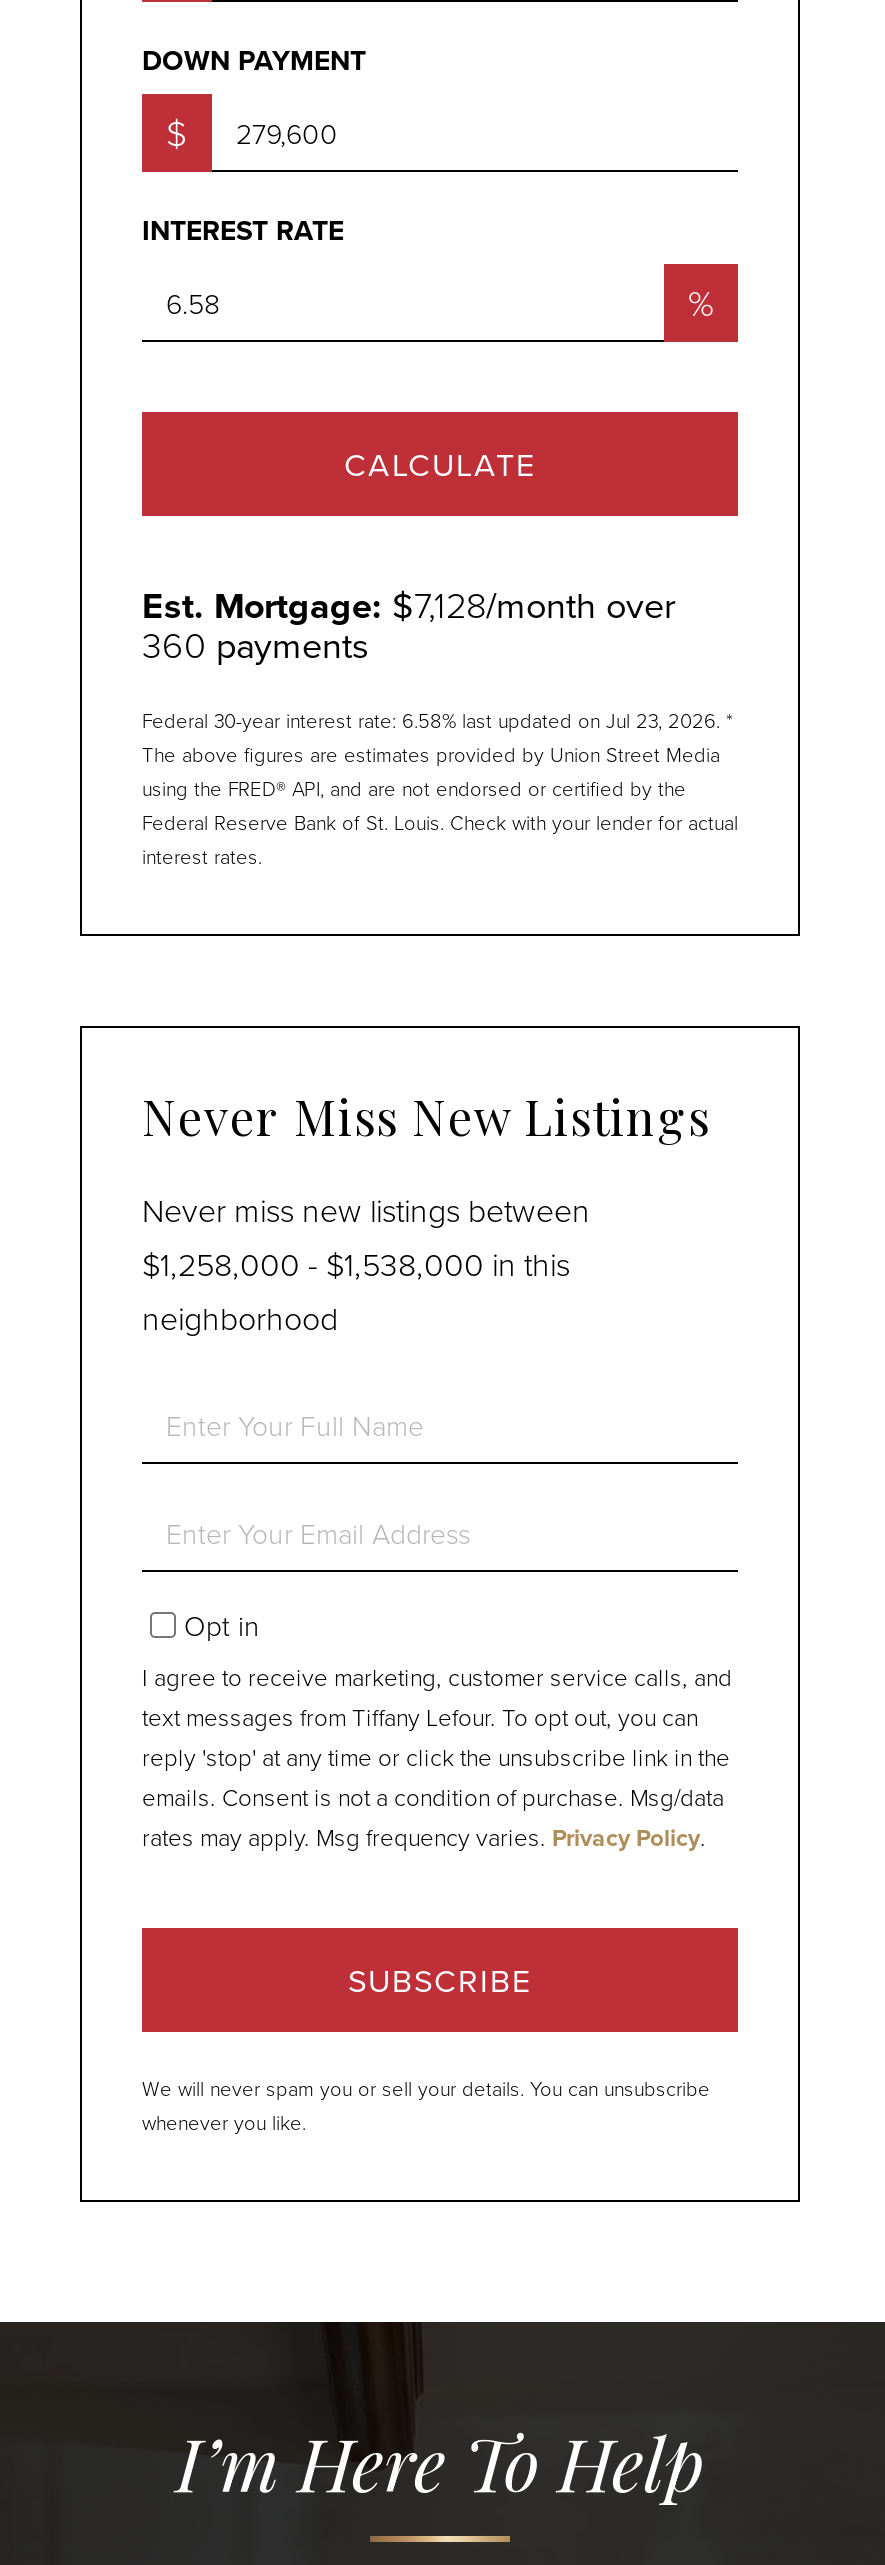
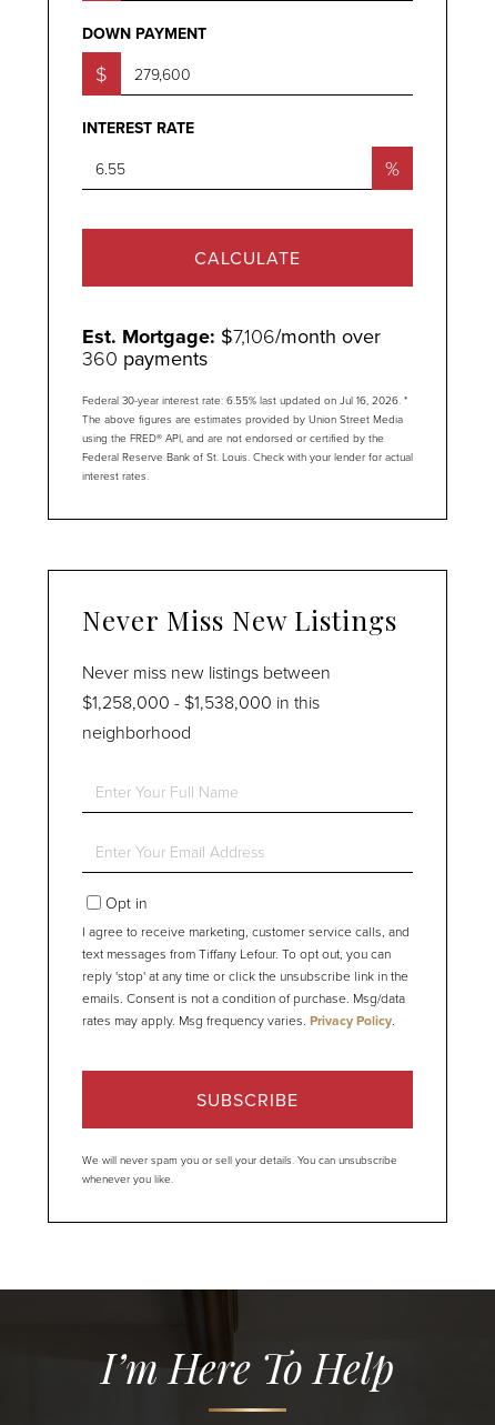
[142,580,676,632] Est. Mortgage: $7,128/month over -> [82,322,381,351] Est. Mortgage: $7,106/month over
[142,706,732,734] Federal 30-year interest rate: 6.58% last updated on Jul 23, 2026. * -> [82,392,407,408] Federal 30-year interest rate: 6.55% last updated on Jul 16, 2026. *

